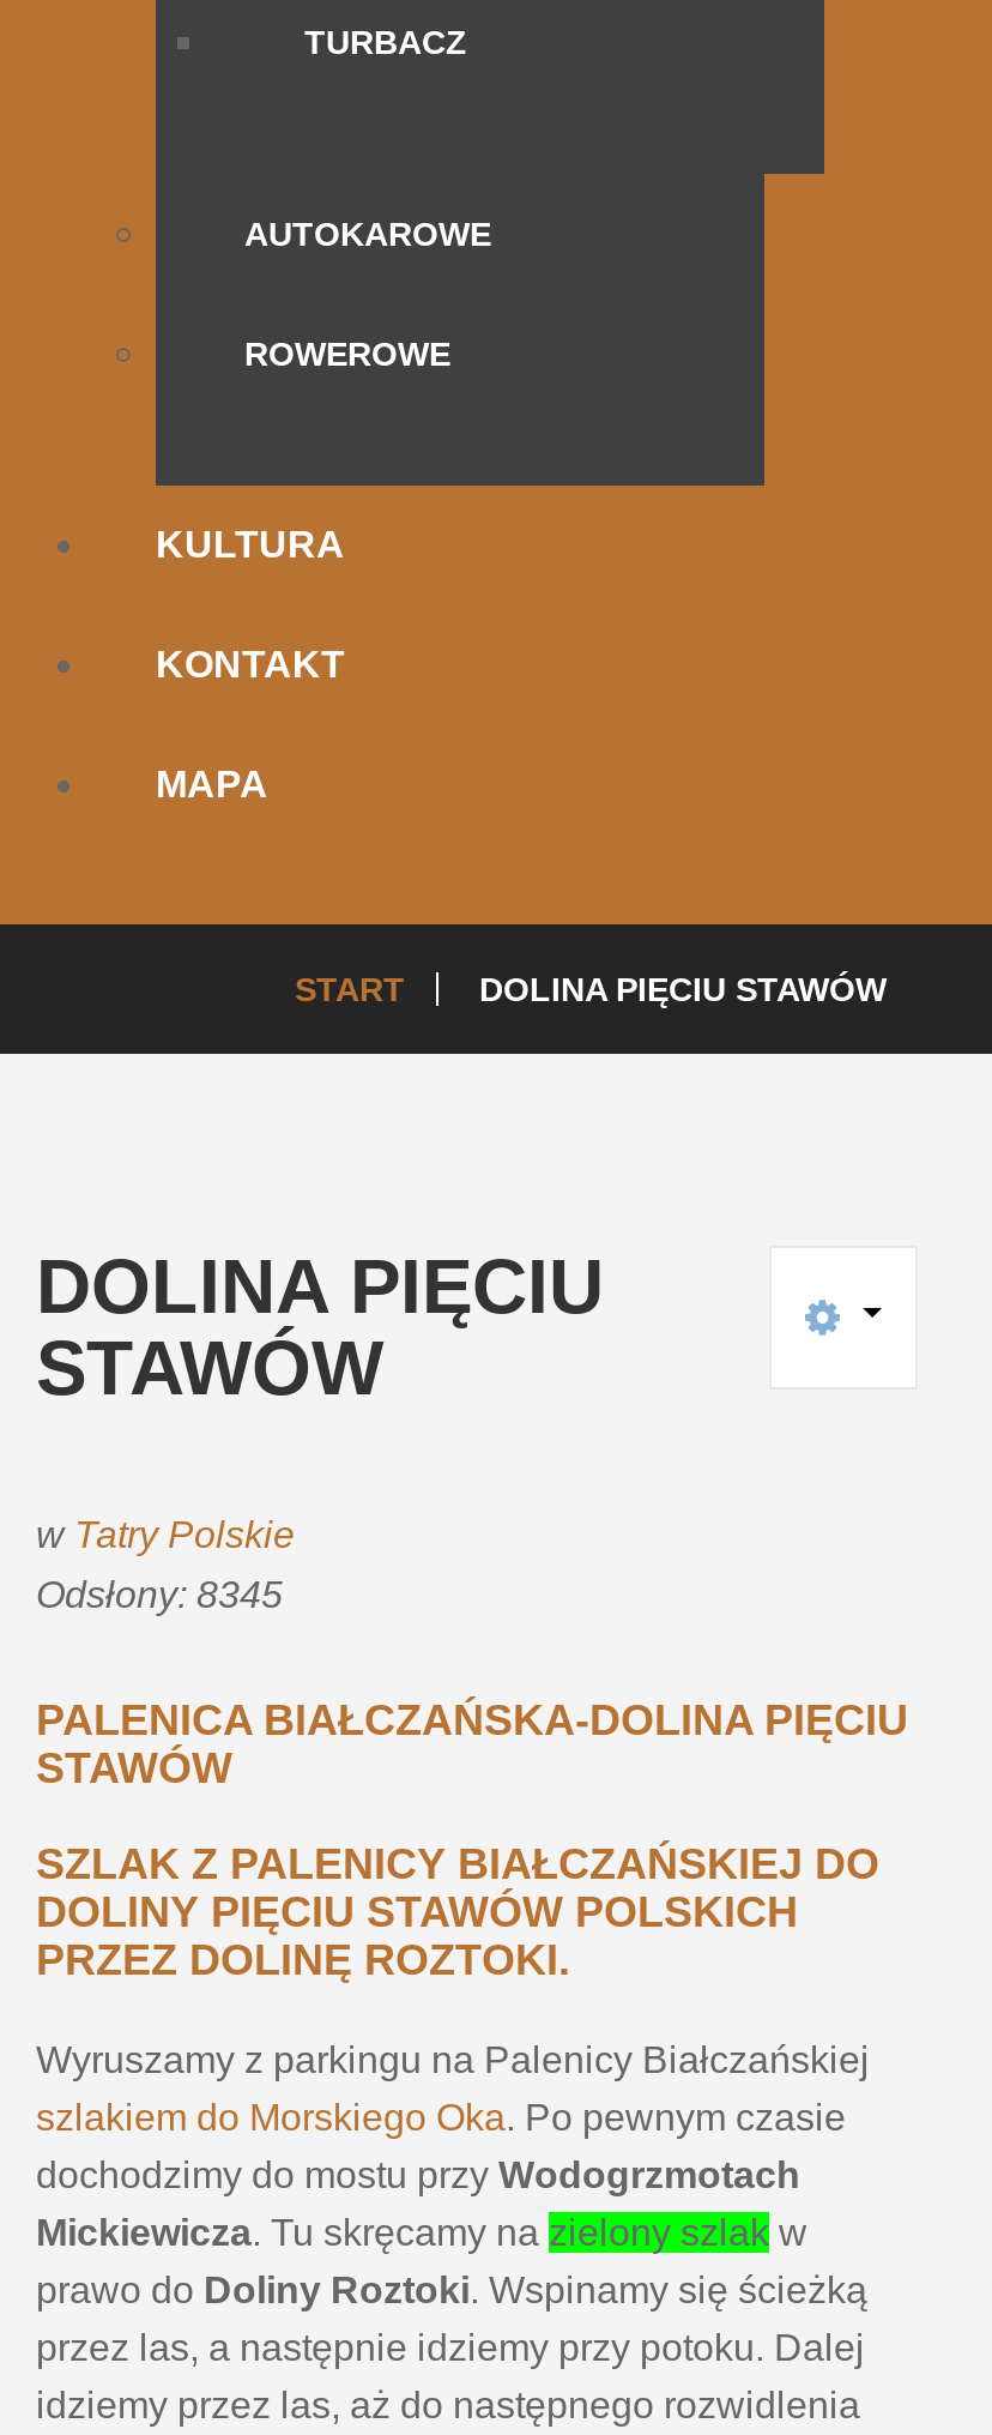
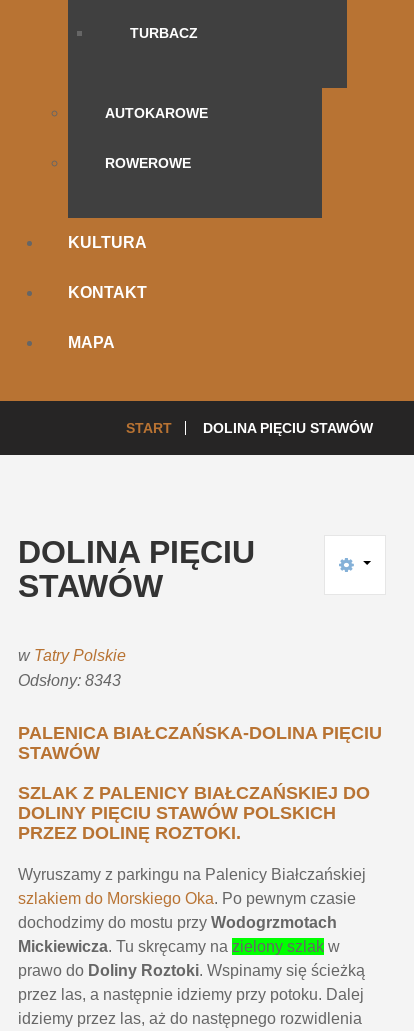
[36,1573,283,1614] Odsłony: 8345 -> [18,671,121,688] Odsłony: 8343

